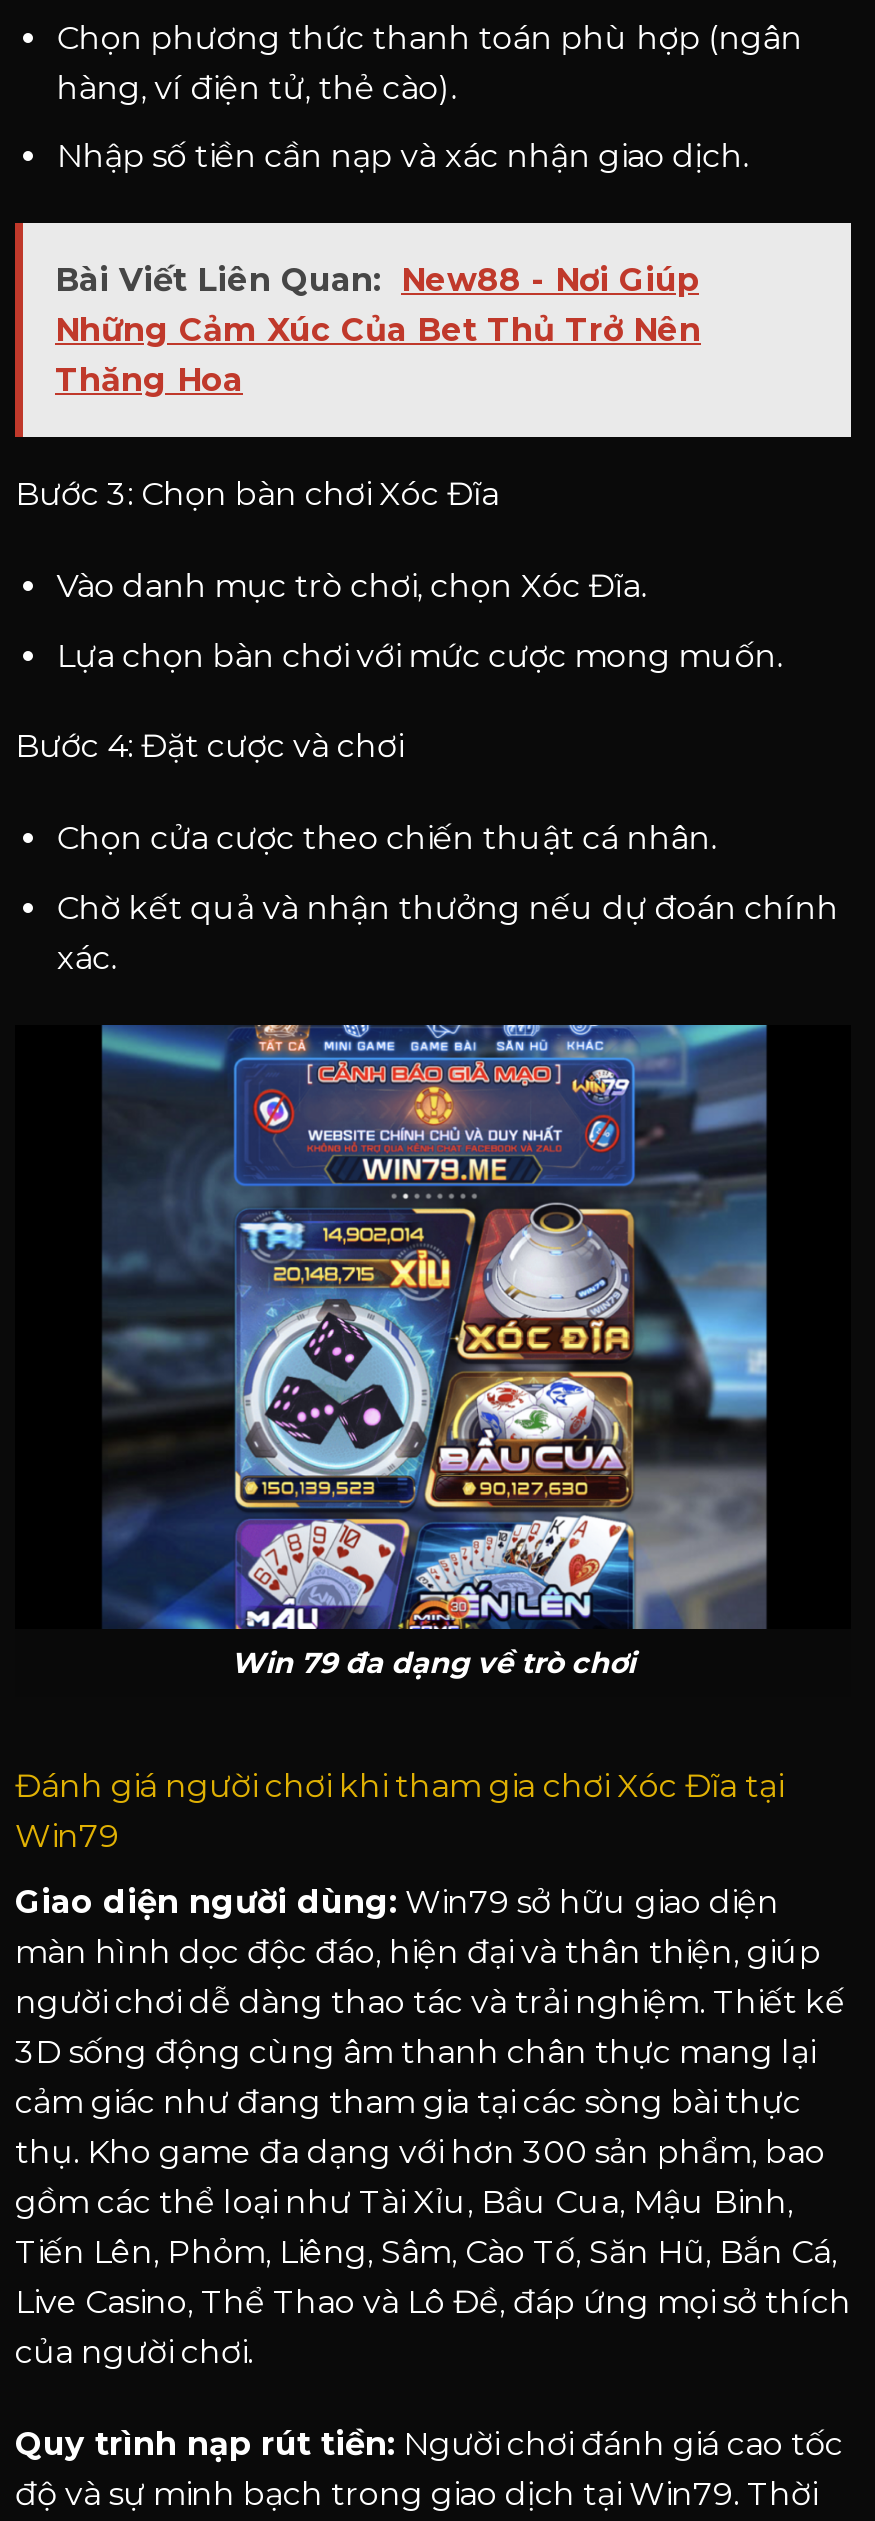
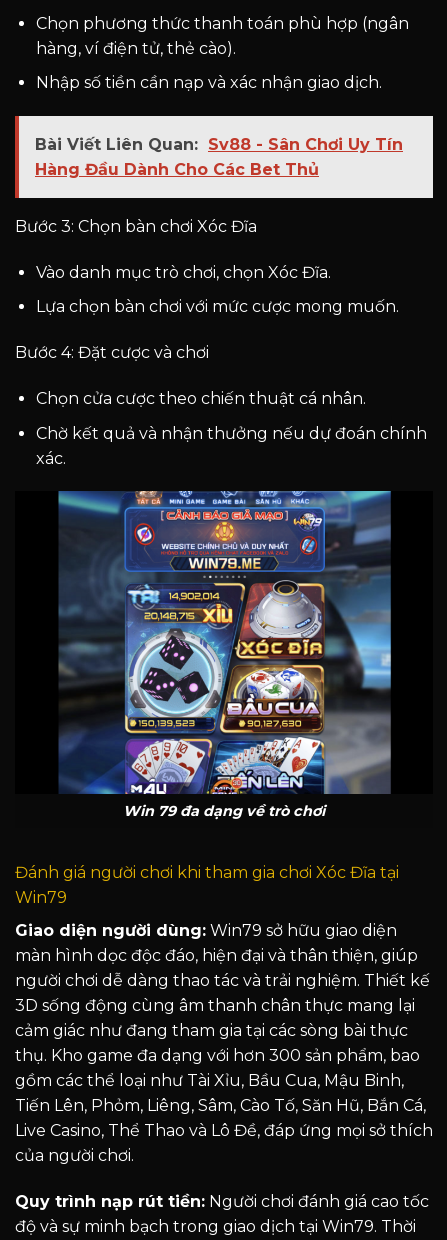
[55,261,701,399] Bài Viết Liên Quan: New88 - Nơi Giúp | Những Cảm Xúc Của Bet Thủ Trở Nên | Thăng Hoa -> [35,135,403,179] Bài Viết Liên Quan: Sv88 - Sân Chơi Uy Tín | Hàng Đầu Dành Cho Các Bet Thủ

